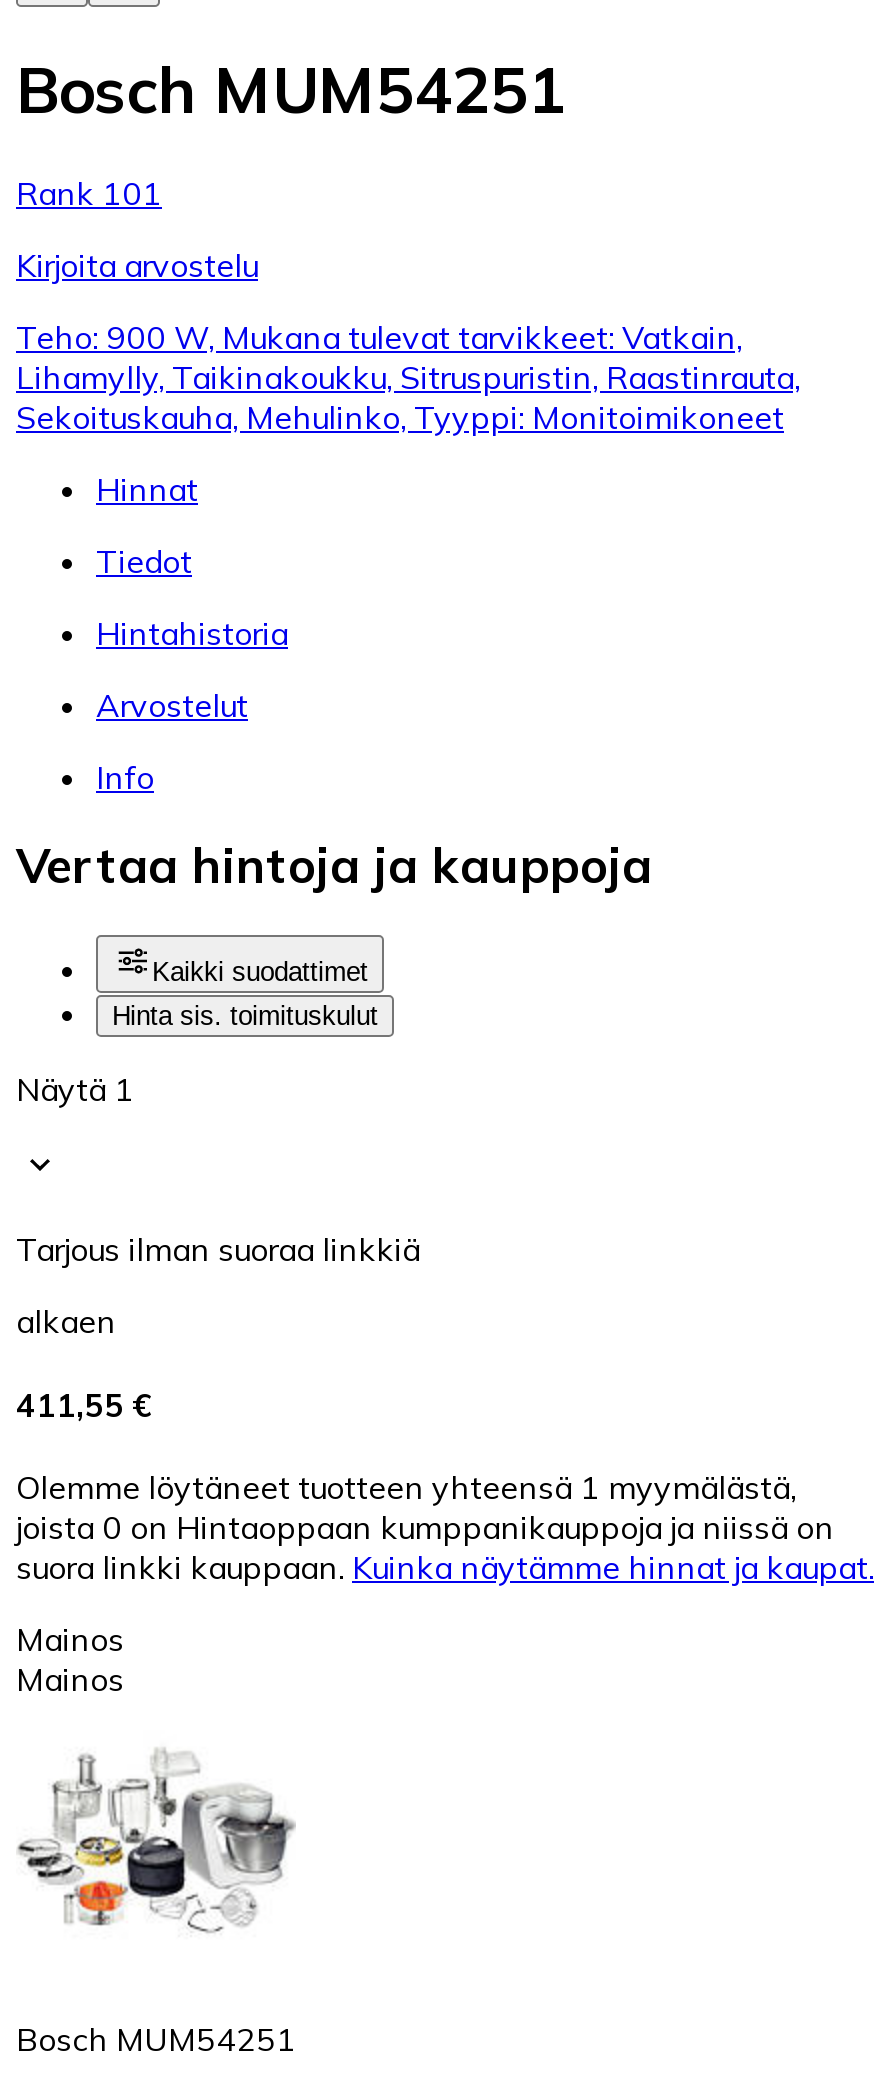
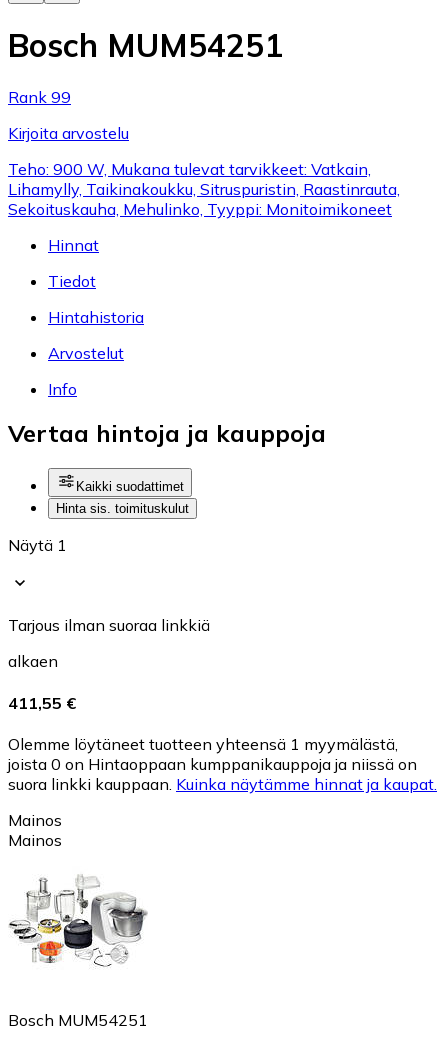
[16,172,162,212] Rank 101 -> [8,86,71,106] Rank 99

